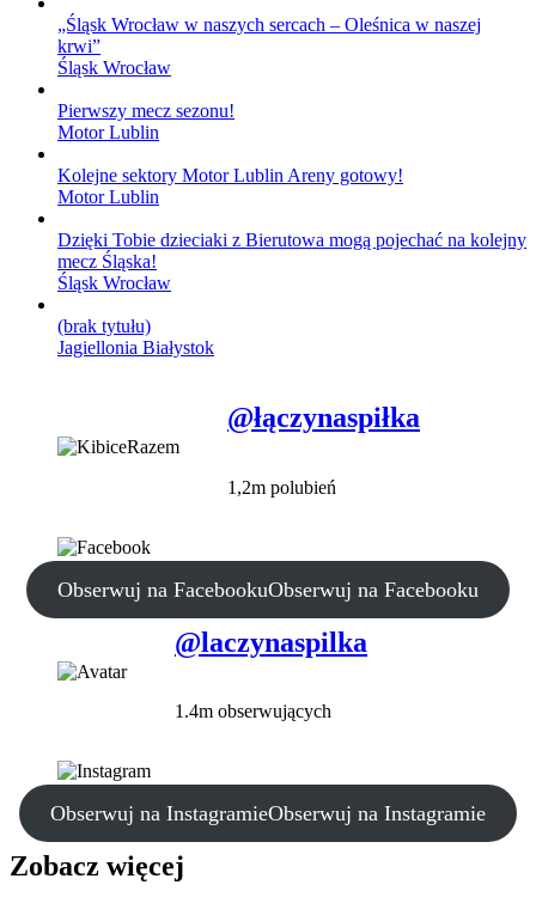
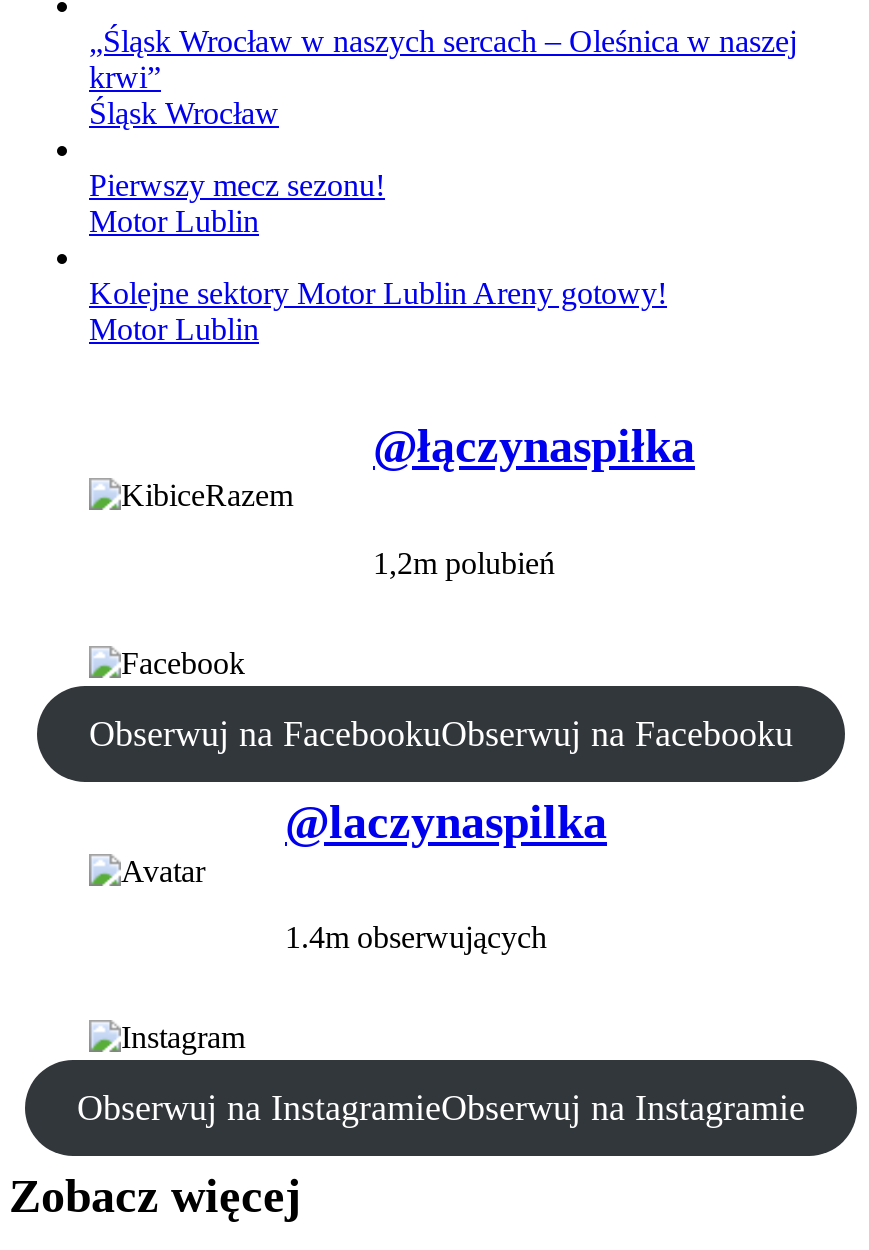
[57,229,526,357] Dzięki Tobie dzieciaki z Bierutowa mogą pojechać na kolejny | mecz Śląska! | Śląsk Wrocław | (brak tytułu) | Jagiellonia Białystok -> none

